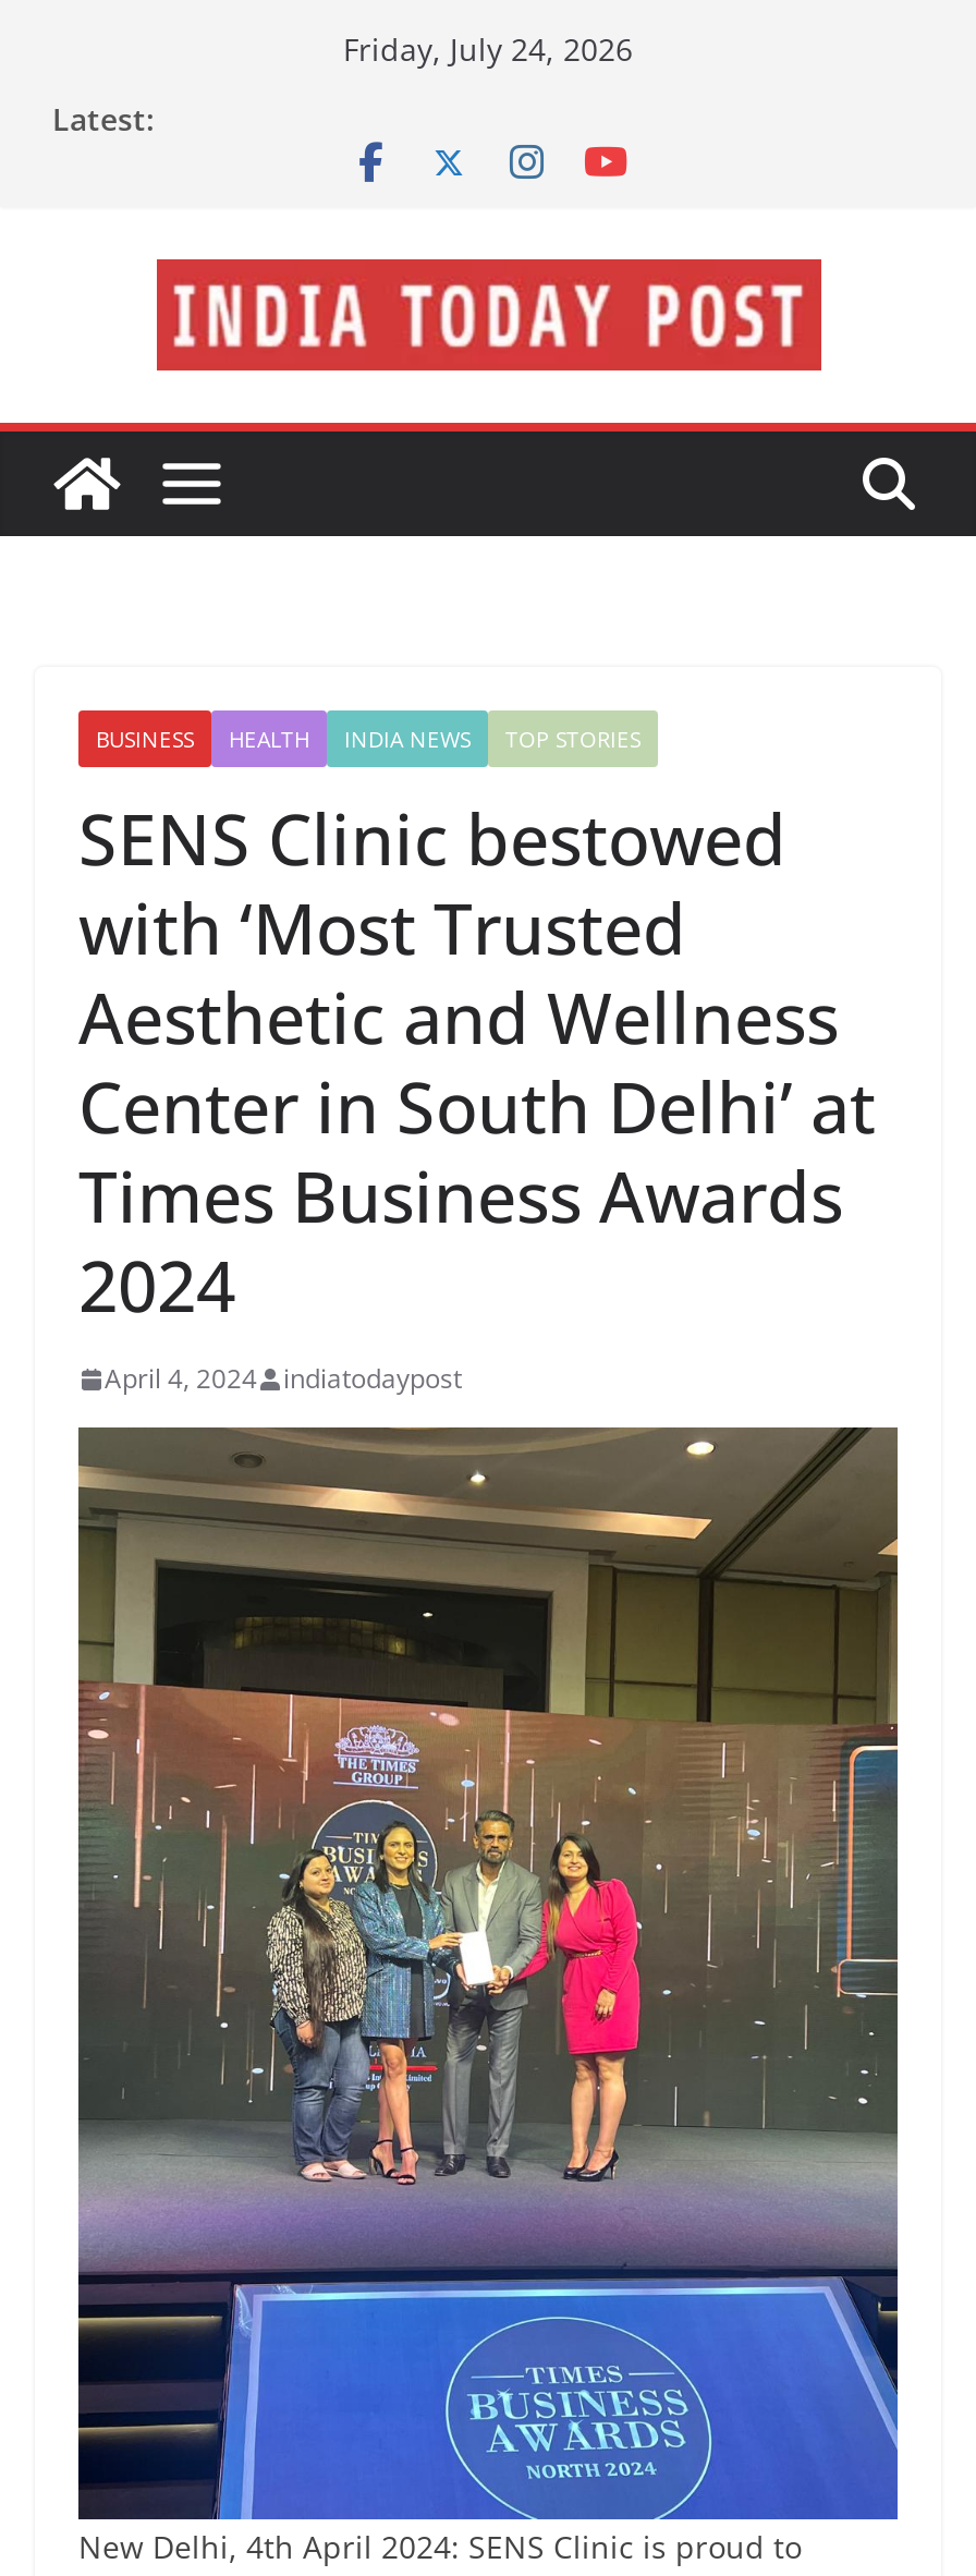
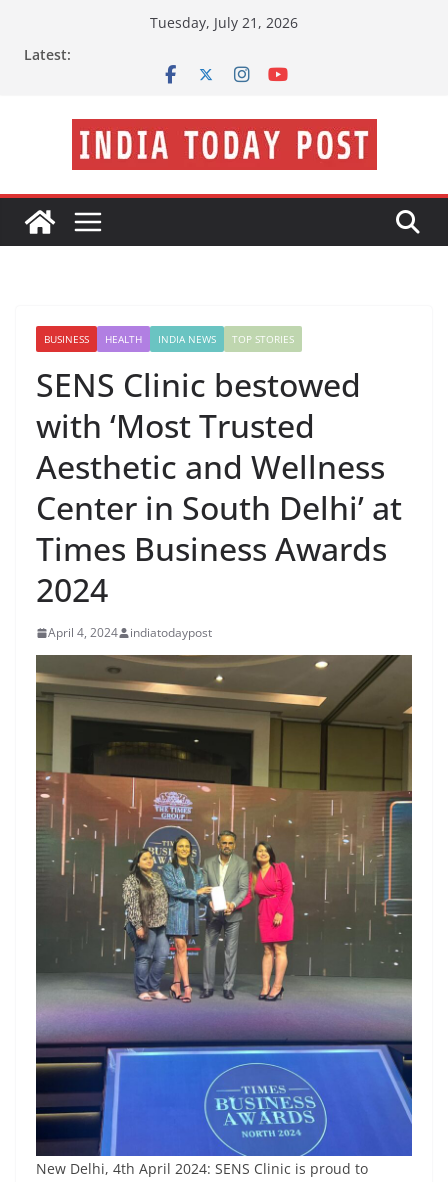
[343,28,633,70] Friday, July 24, 2026 -> [150,13,298,32] Tuesday, July 21, 2026

